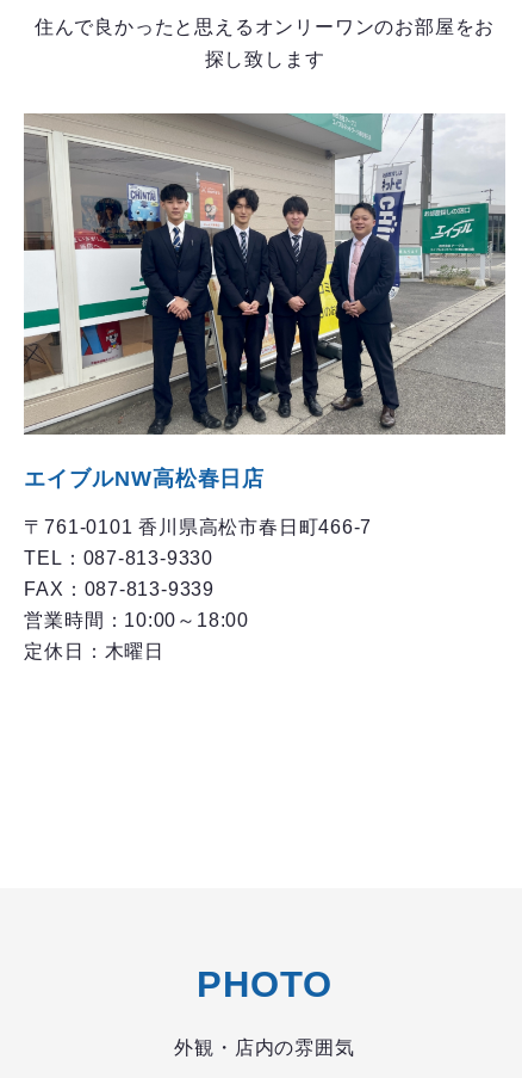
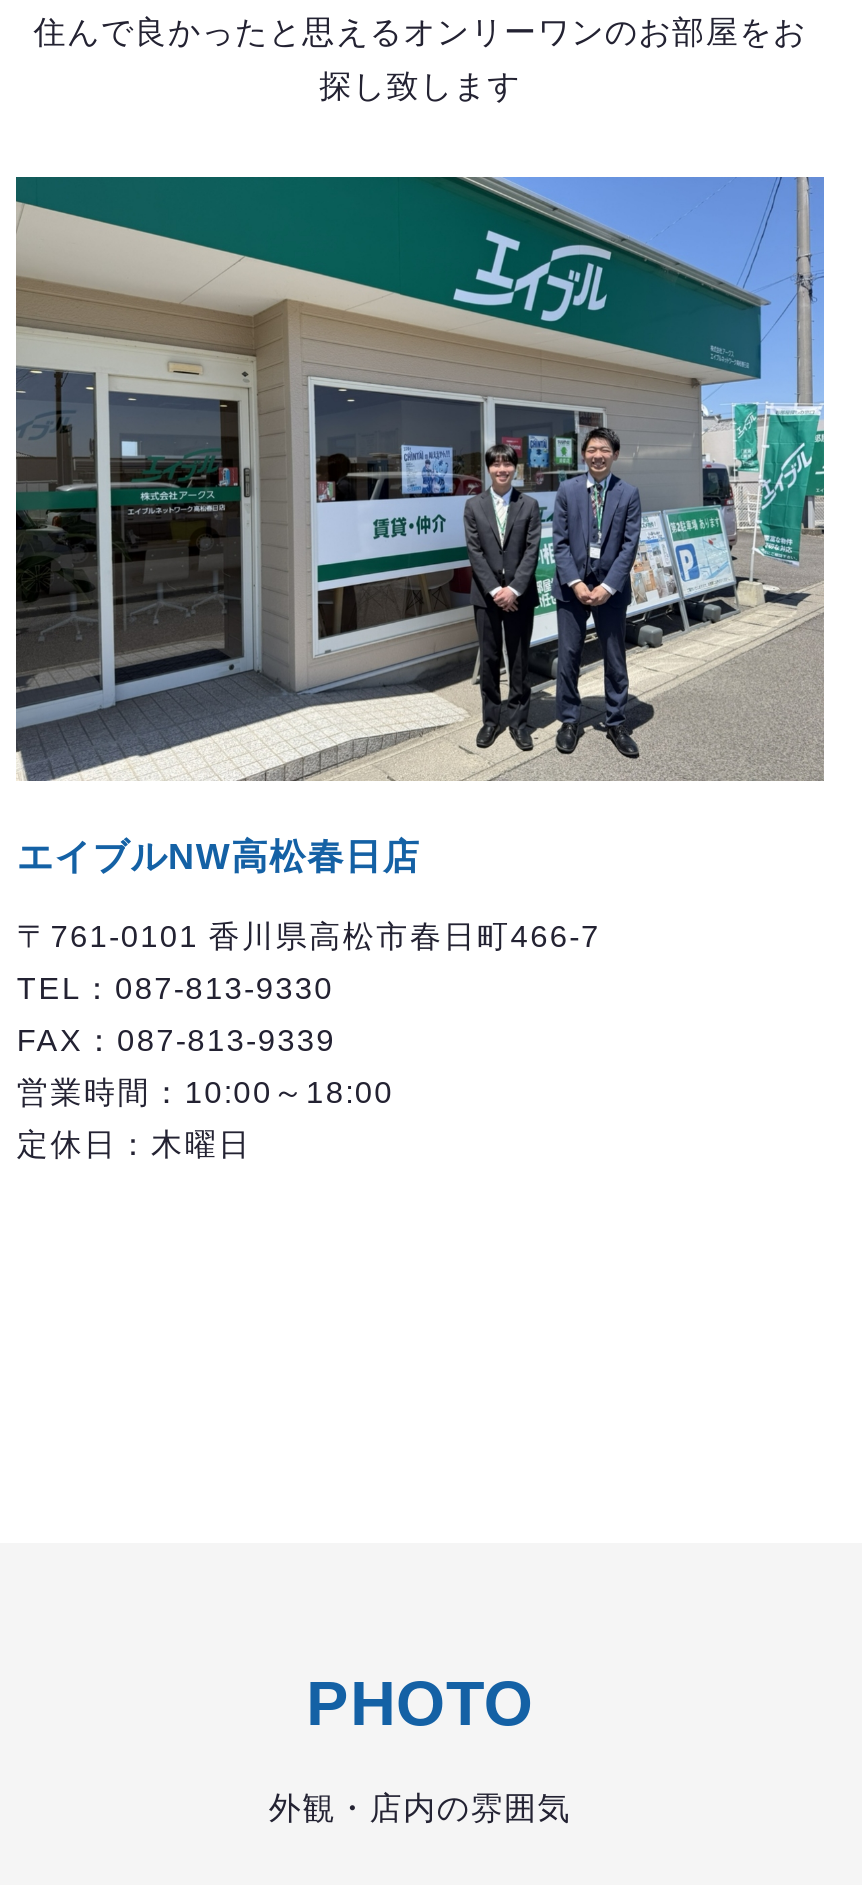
[23,112,507,436] [image] -> [14,175,826,781] [image]

